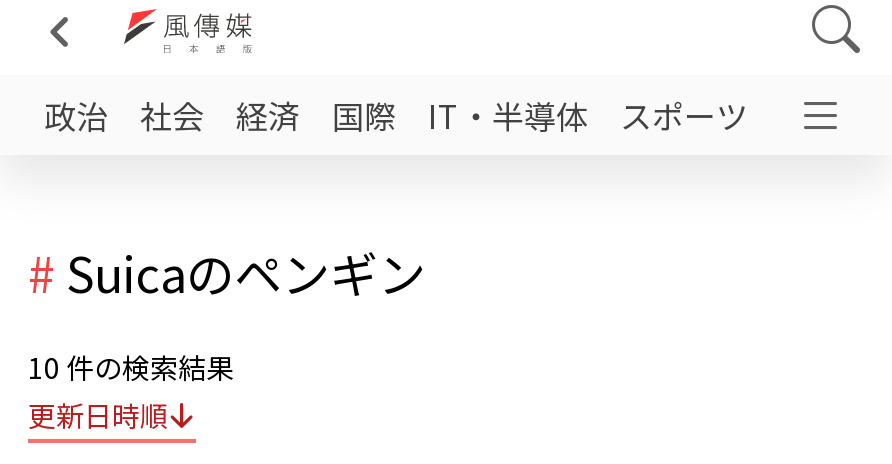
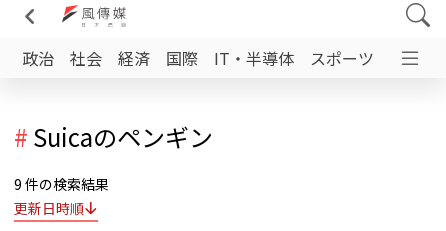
[28,347,234,387] 10 件の検索結果 -> [14,174,109,194] 9 件の検索結果

